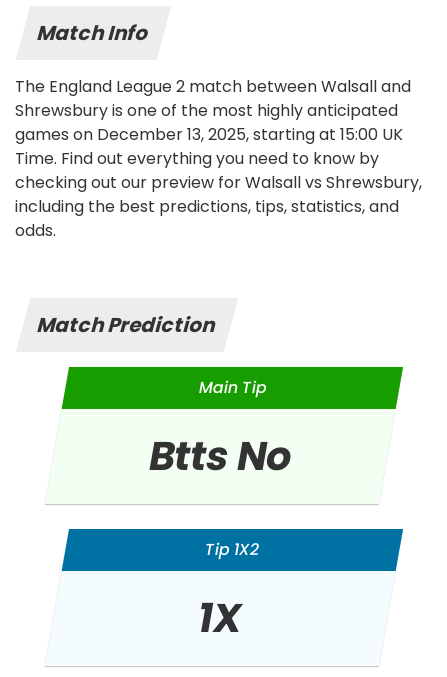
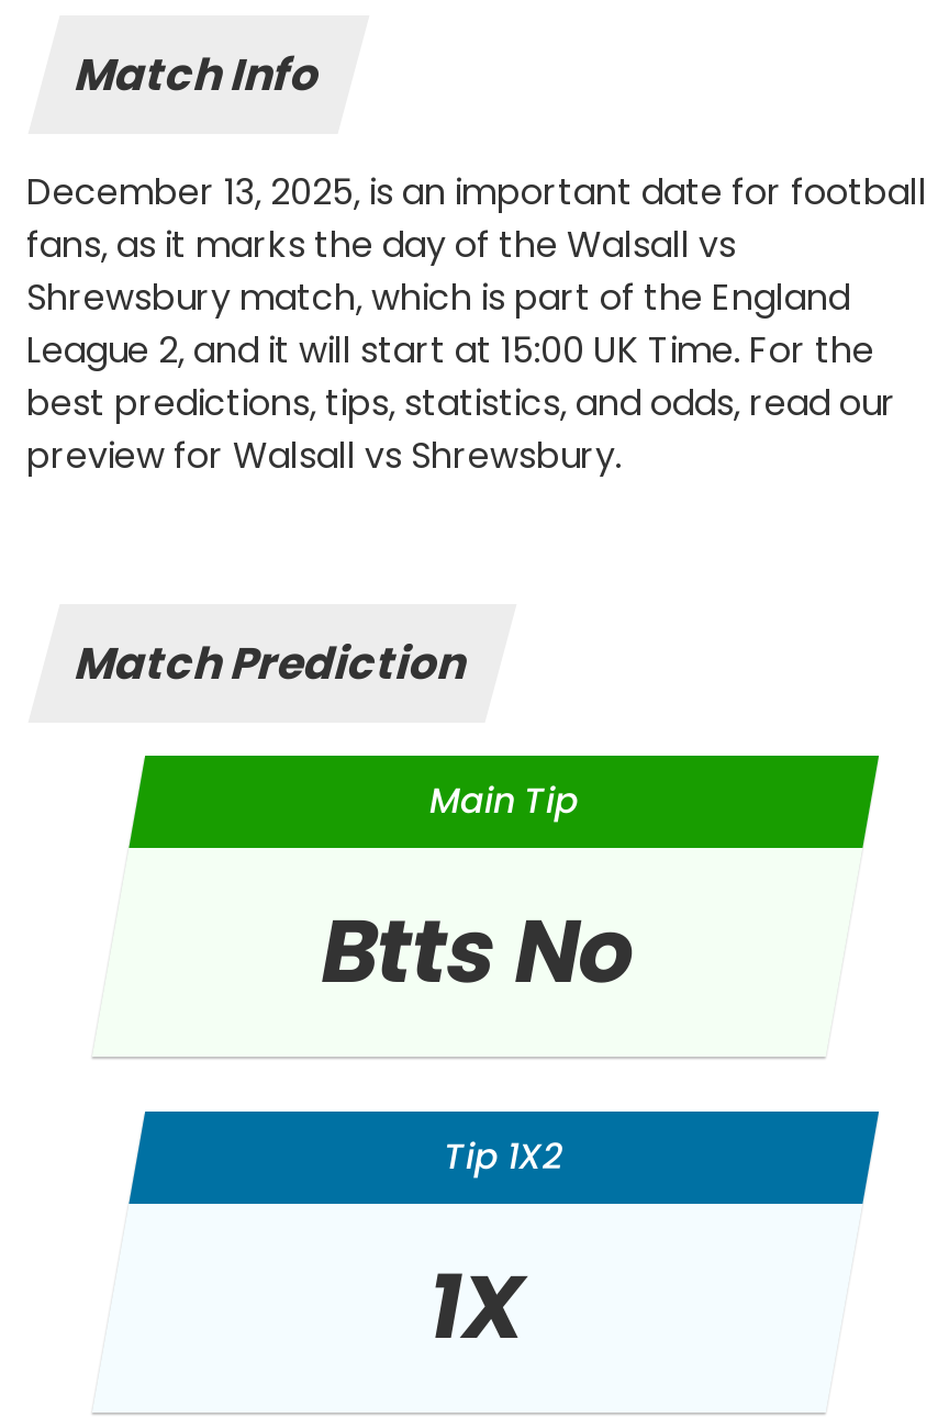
[15,75,422,242] The England League 2 match between Walsall and | Shrewsbury is one of the most highly anticipated | games on December 13, 2025, starting at 15:00 UK | Time. Find out everything you need to know by | checking out our preview for Walsall vs Shrewsbury, | including the best predictions, tips, statistics, and | odds. -> [26,167,927,481] December 13, 2025, is an important date for football | fans, as it marks the day of the Walsall vs | Shrewsbury match, which is part of the England | League 2, and it will start at 15:00 UK Time. For the | best predictions, tips, statistics, and odds, read our | preview for Walsall vs Shrewsbury.

